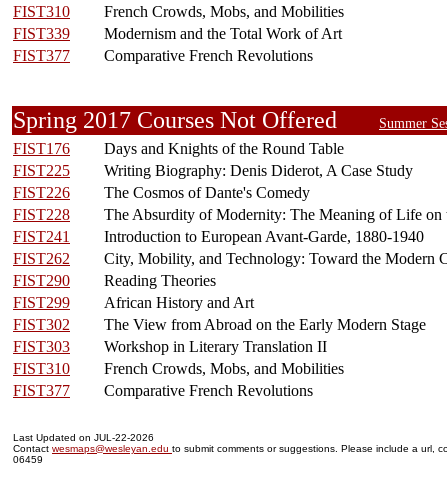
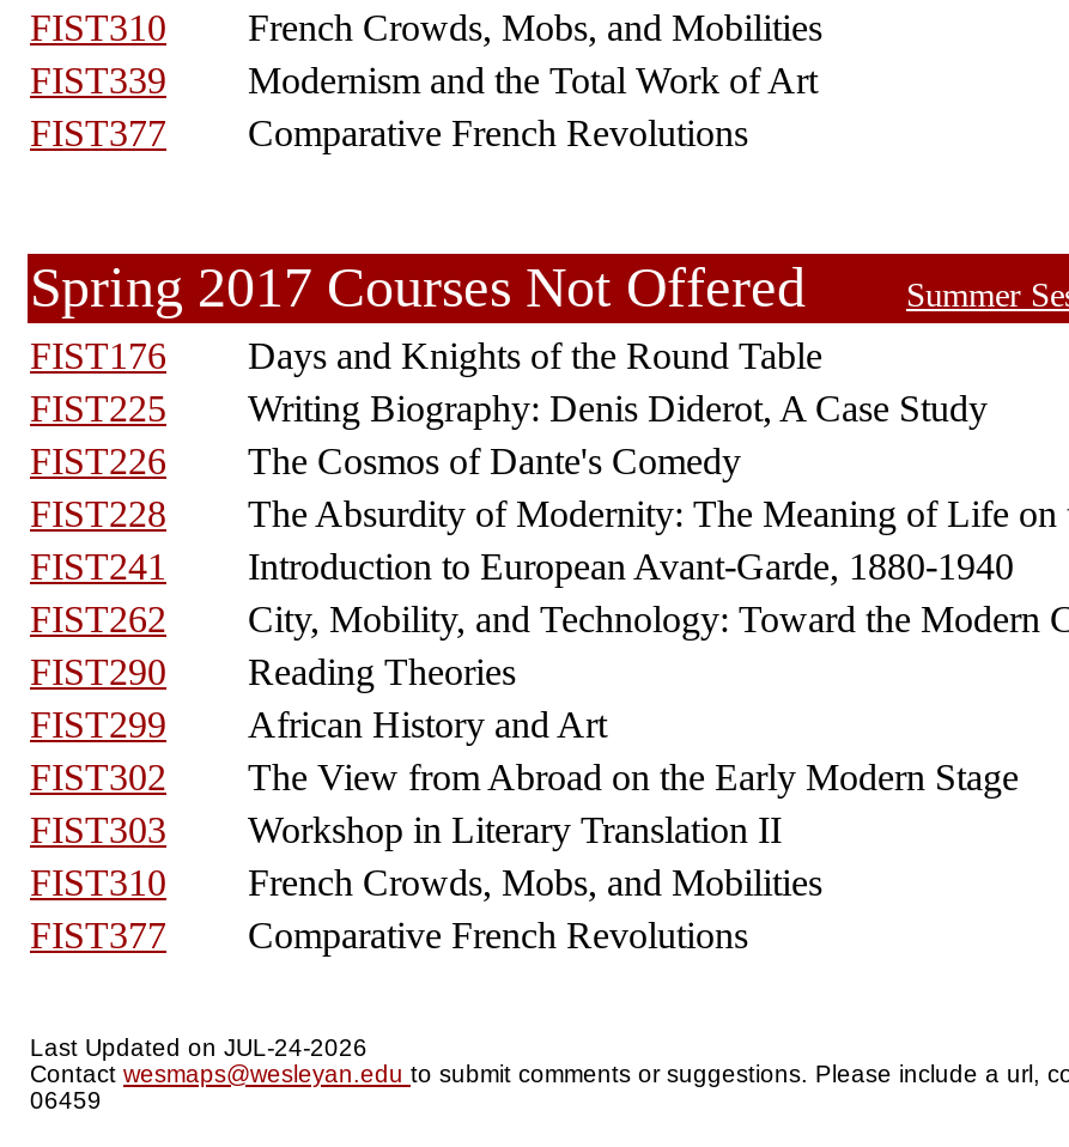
[13,432,154,443] Last Updated on JUL-22-2026 -> [30,1034,368,1061] Last Updated on JUL-24-2026

